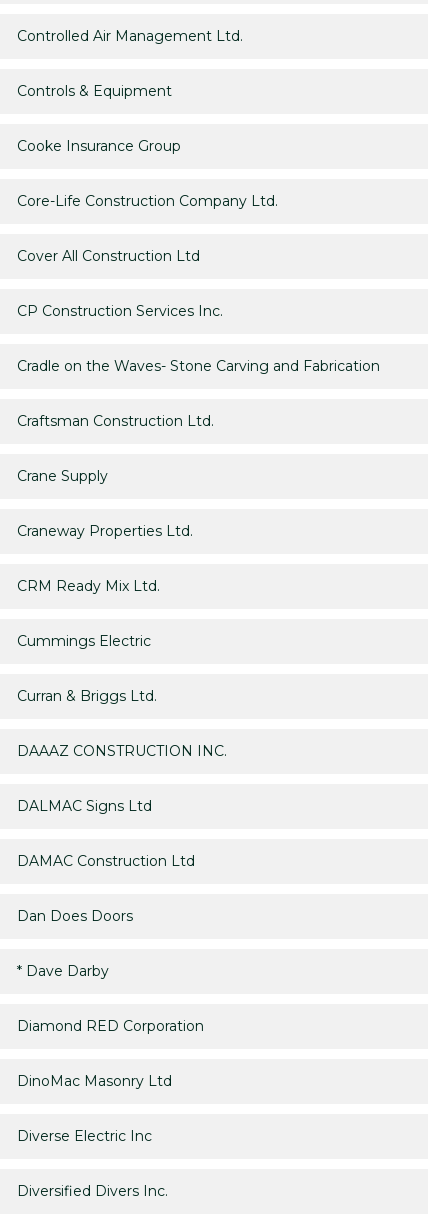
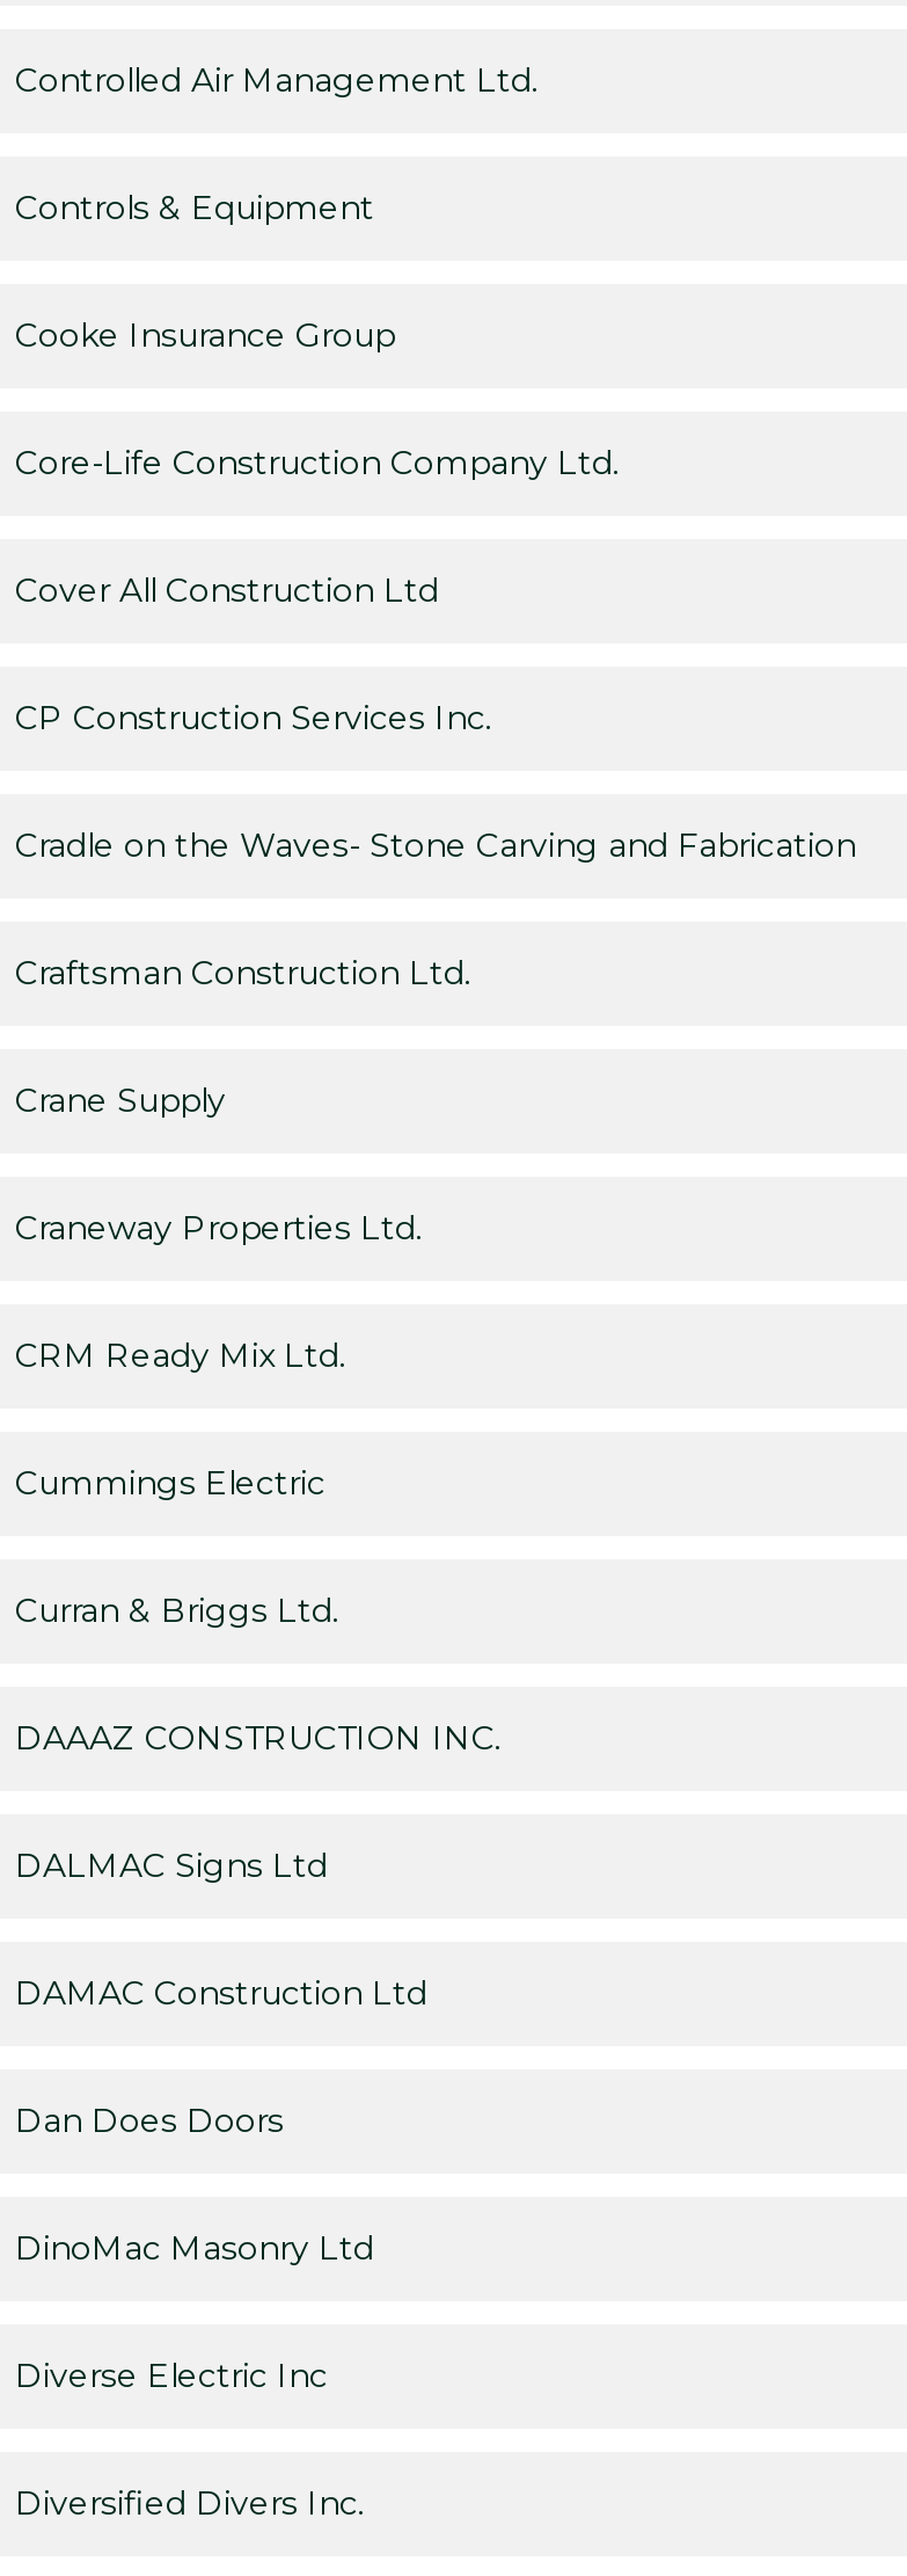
[17,962,204,1035] * Dave Darby | Diamond RED Corporation -> none

